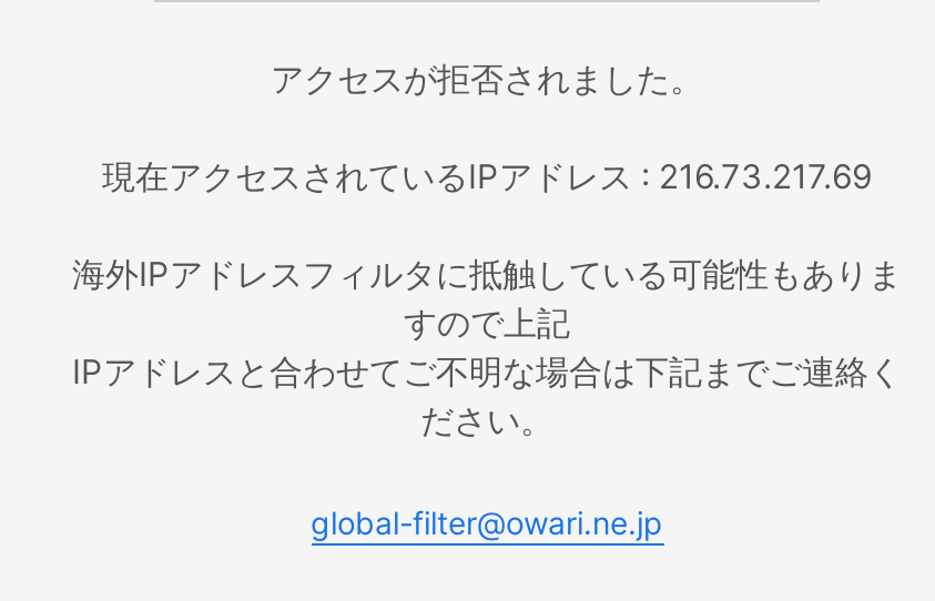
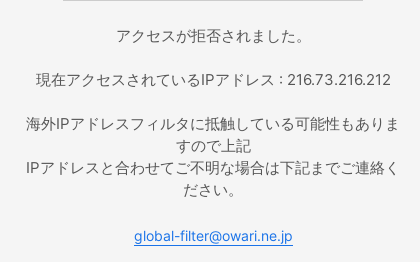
[102,155,872,197] 現在アクセスされているIPアドレス : 216.73.217.69 -> [35,70,390,89] 現在アクセスされているIPアドレス : 216.73.216.212

